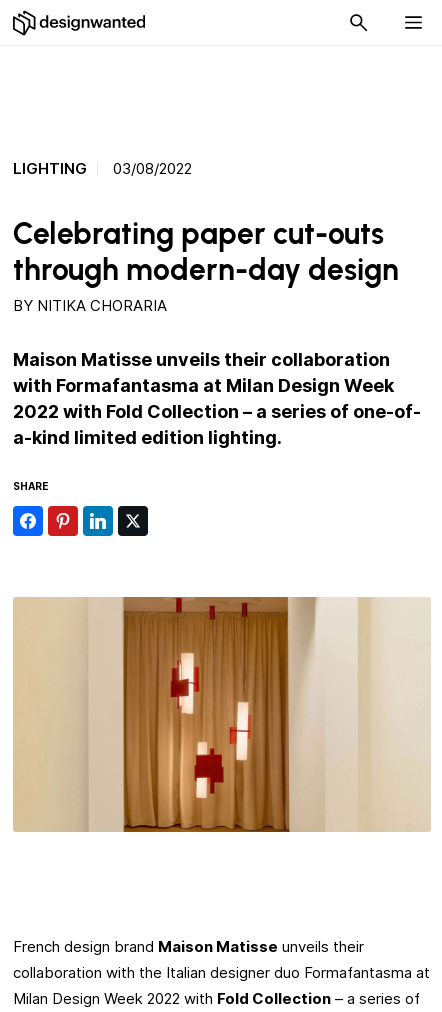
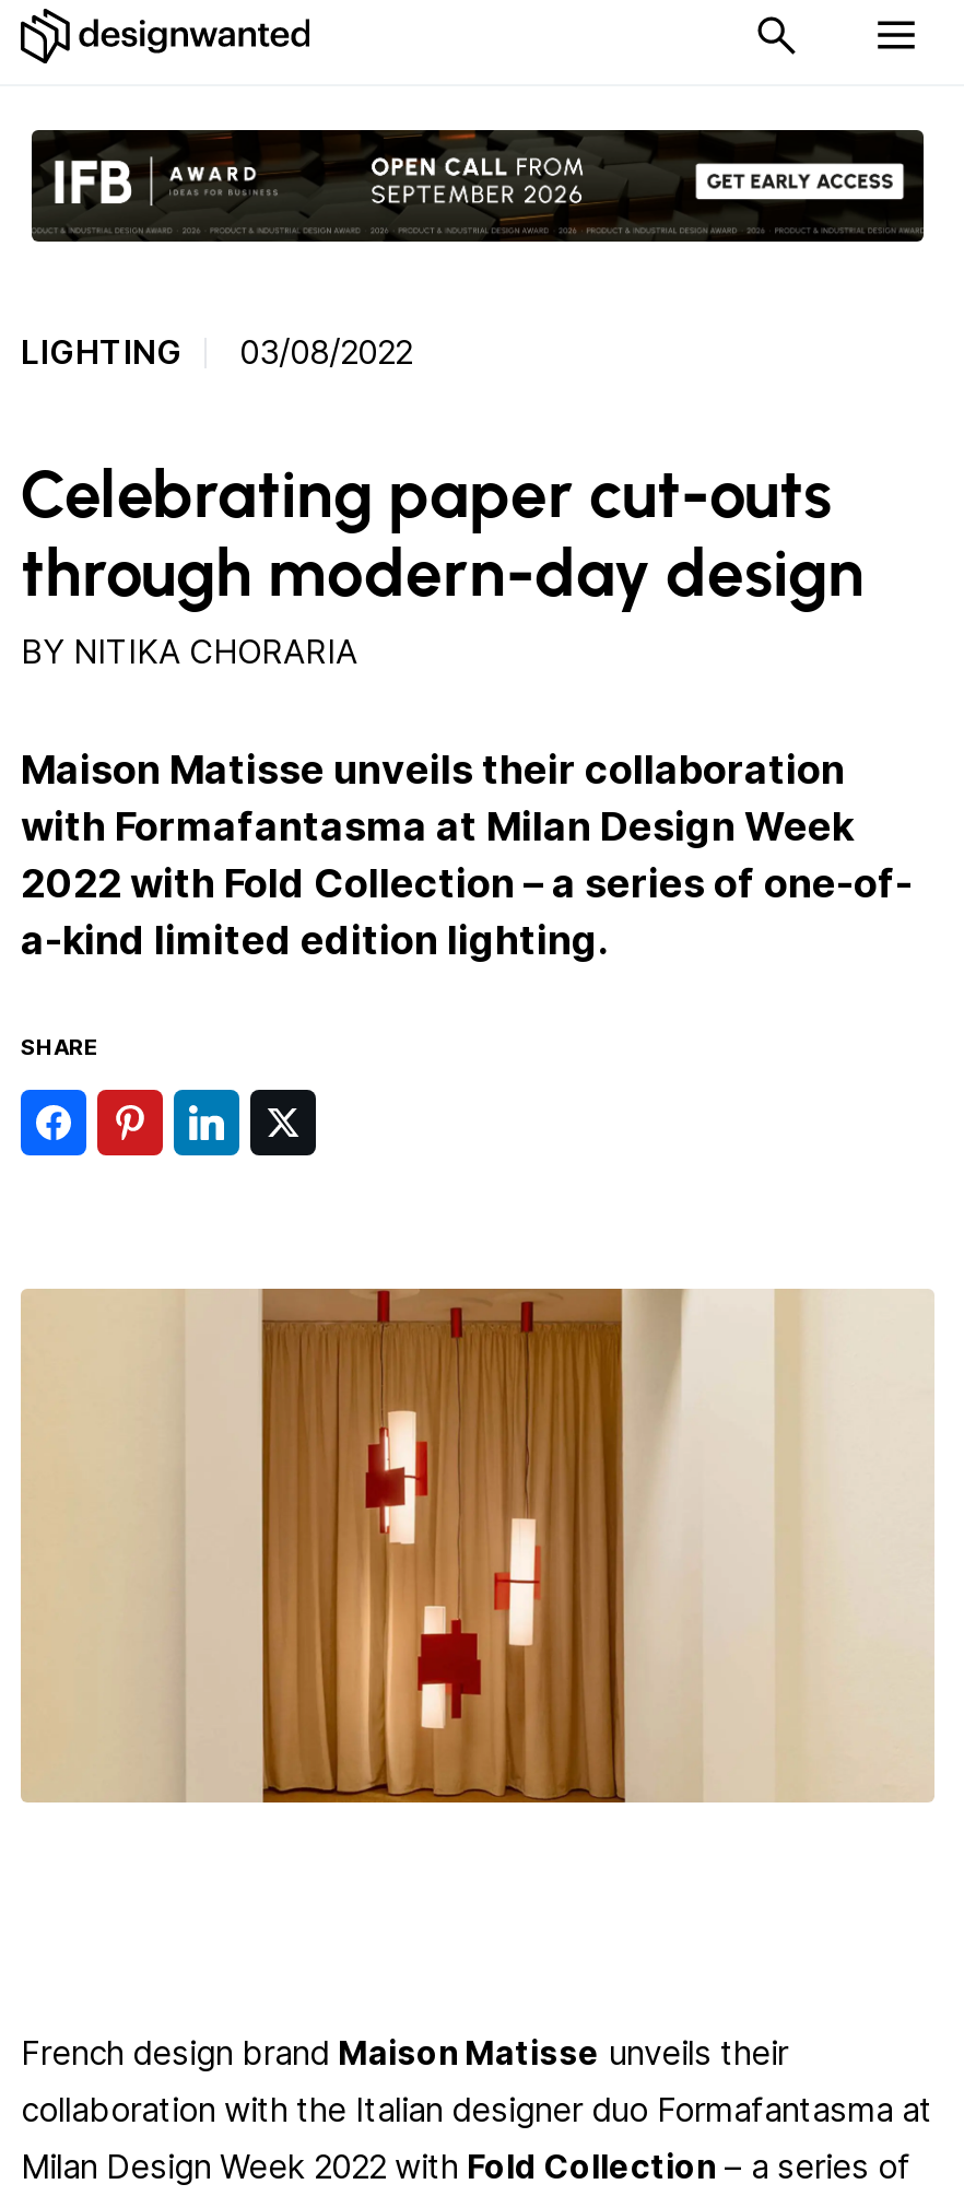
none -> [30,128,926,244] [image]

